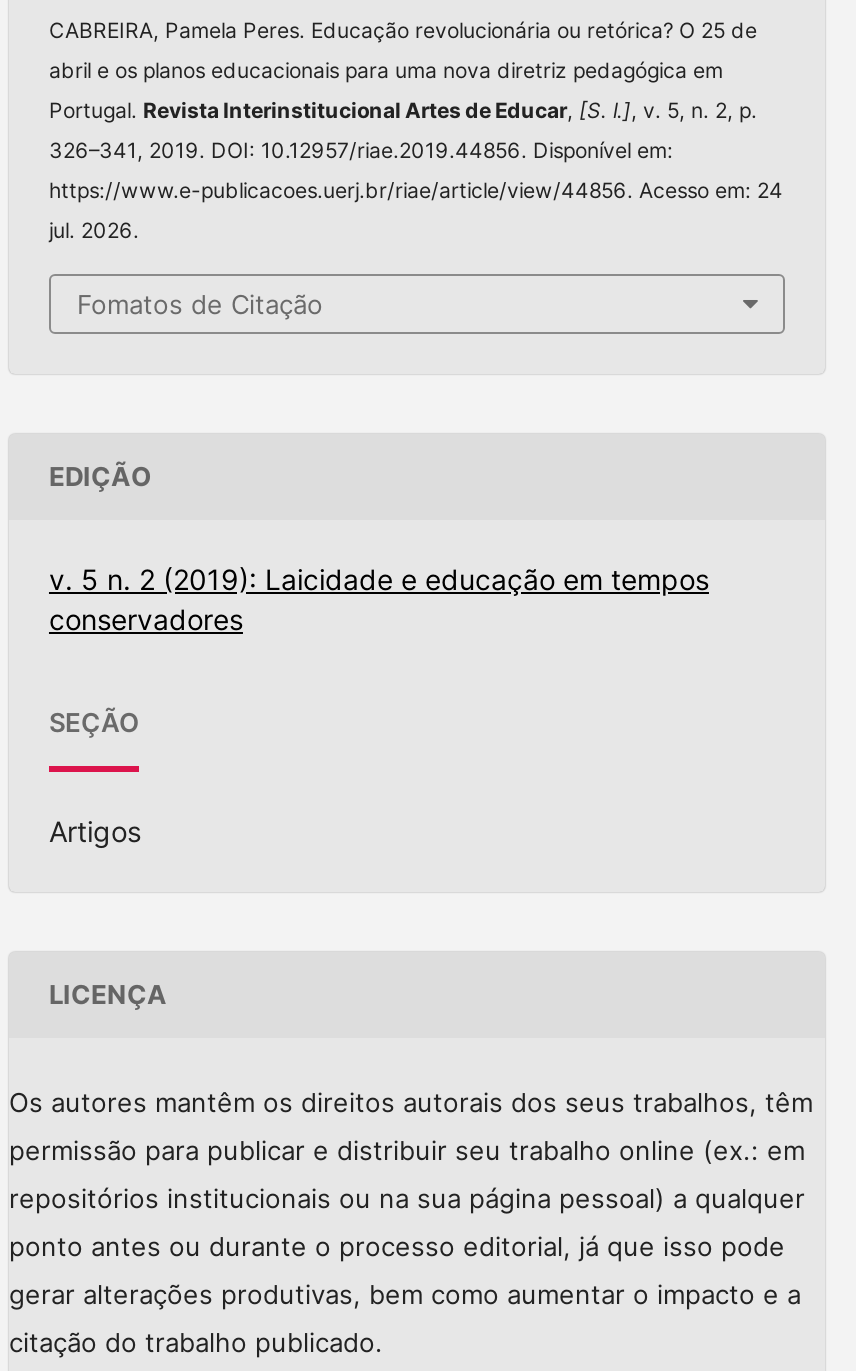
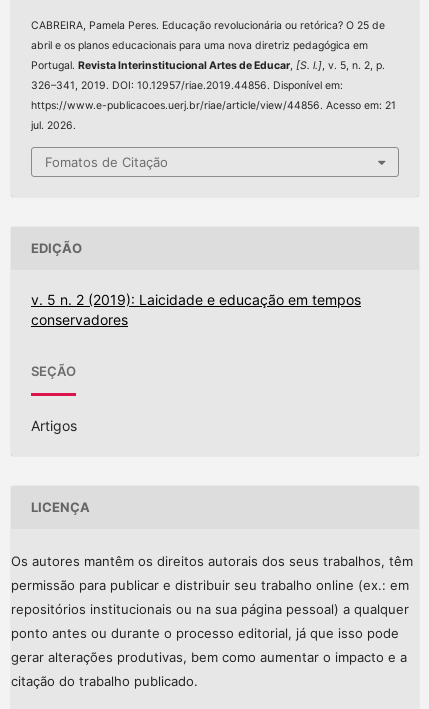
[49,179,783,205] https://www.e-publicacoes.uerj.br/riae/article/view/44856. Acesso em: 24 -> [31,99,396,112] https://www.e-publicacoes.uerj.br/riae/article/view/44856. Acesso em: 21

